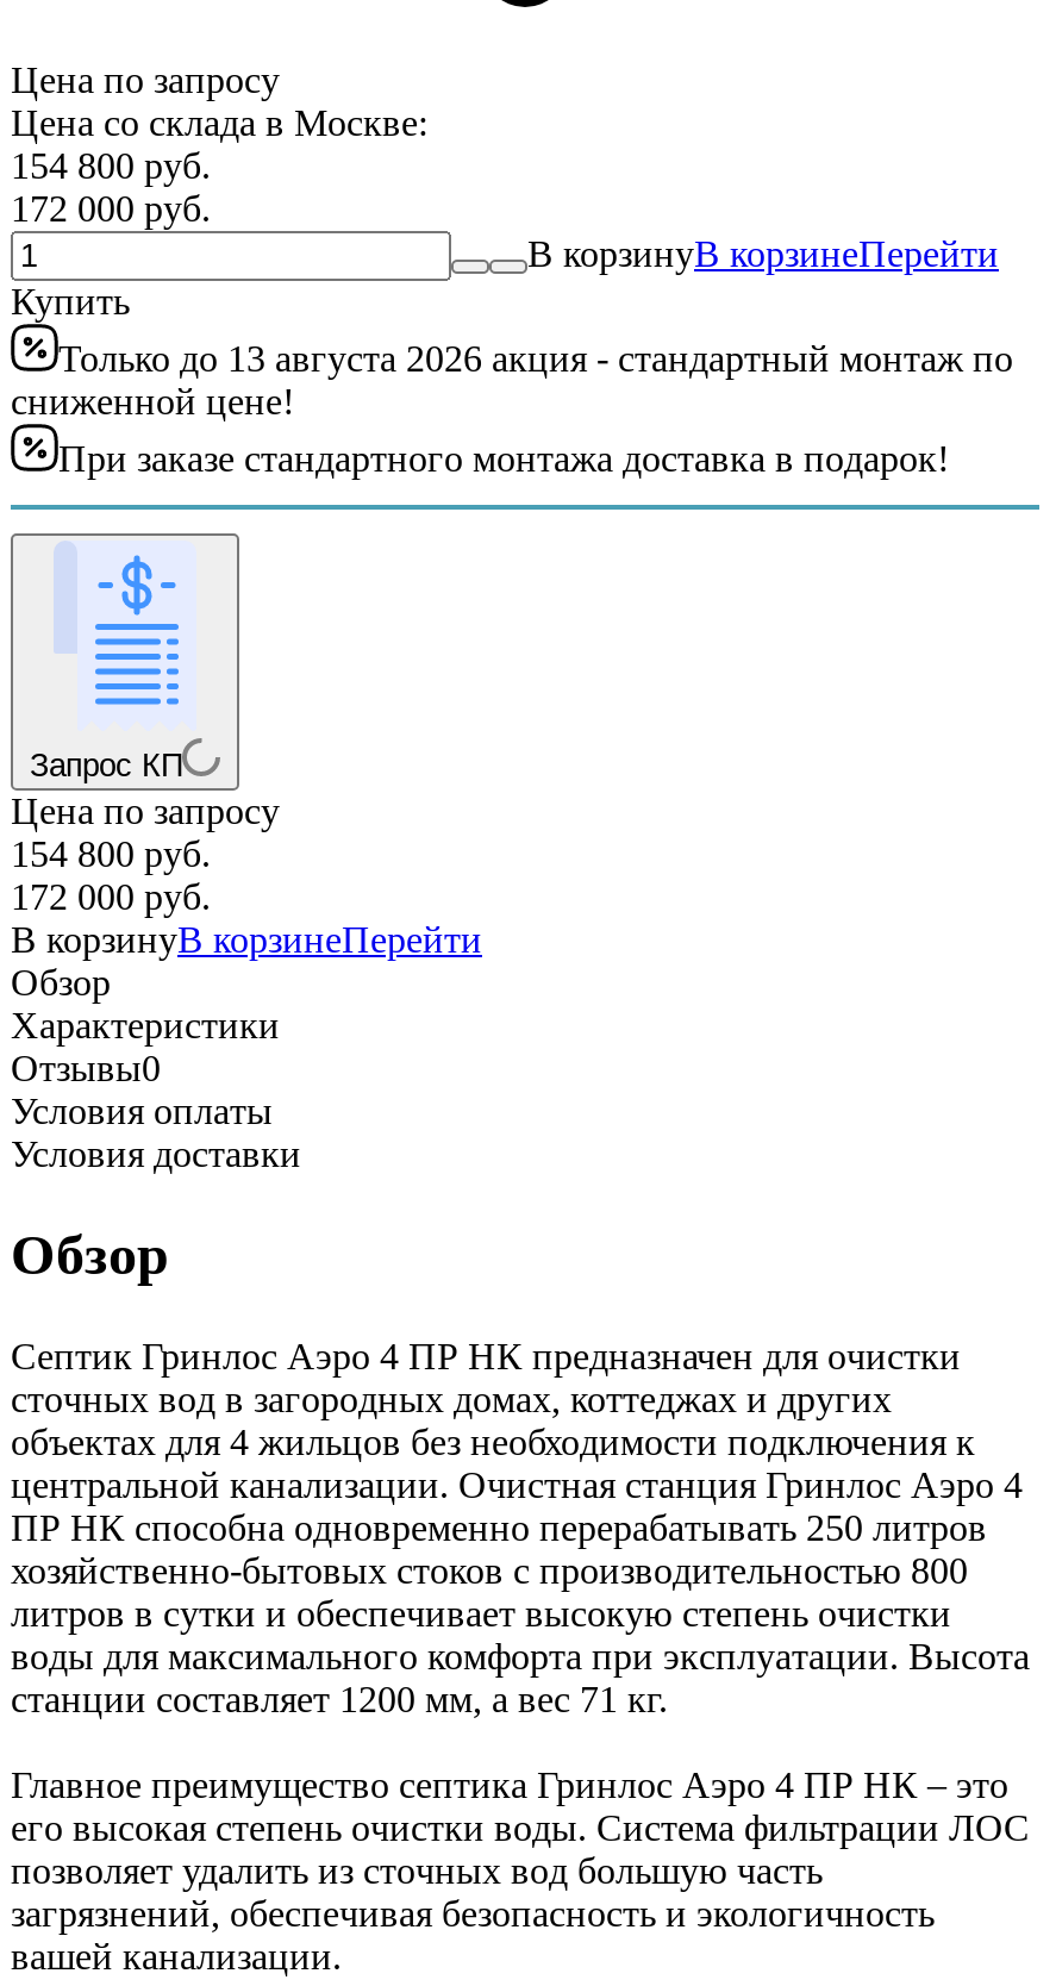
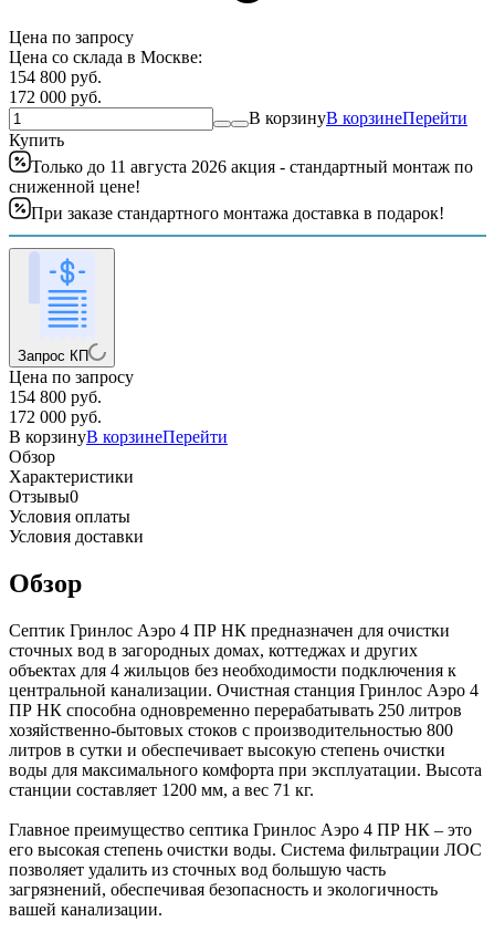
[58,338,1013,378] Только до 13 августа 2026 акция - стандартный монтаж по -> [31,157,473,176] Только до 11 августа 2026 акция - стандартный монтаж по

